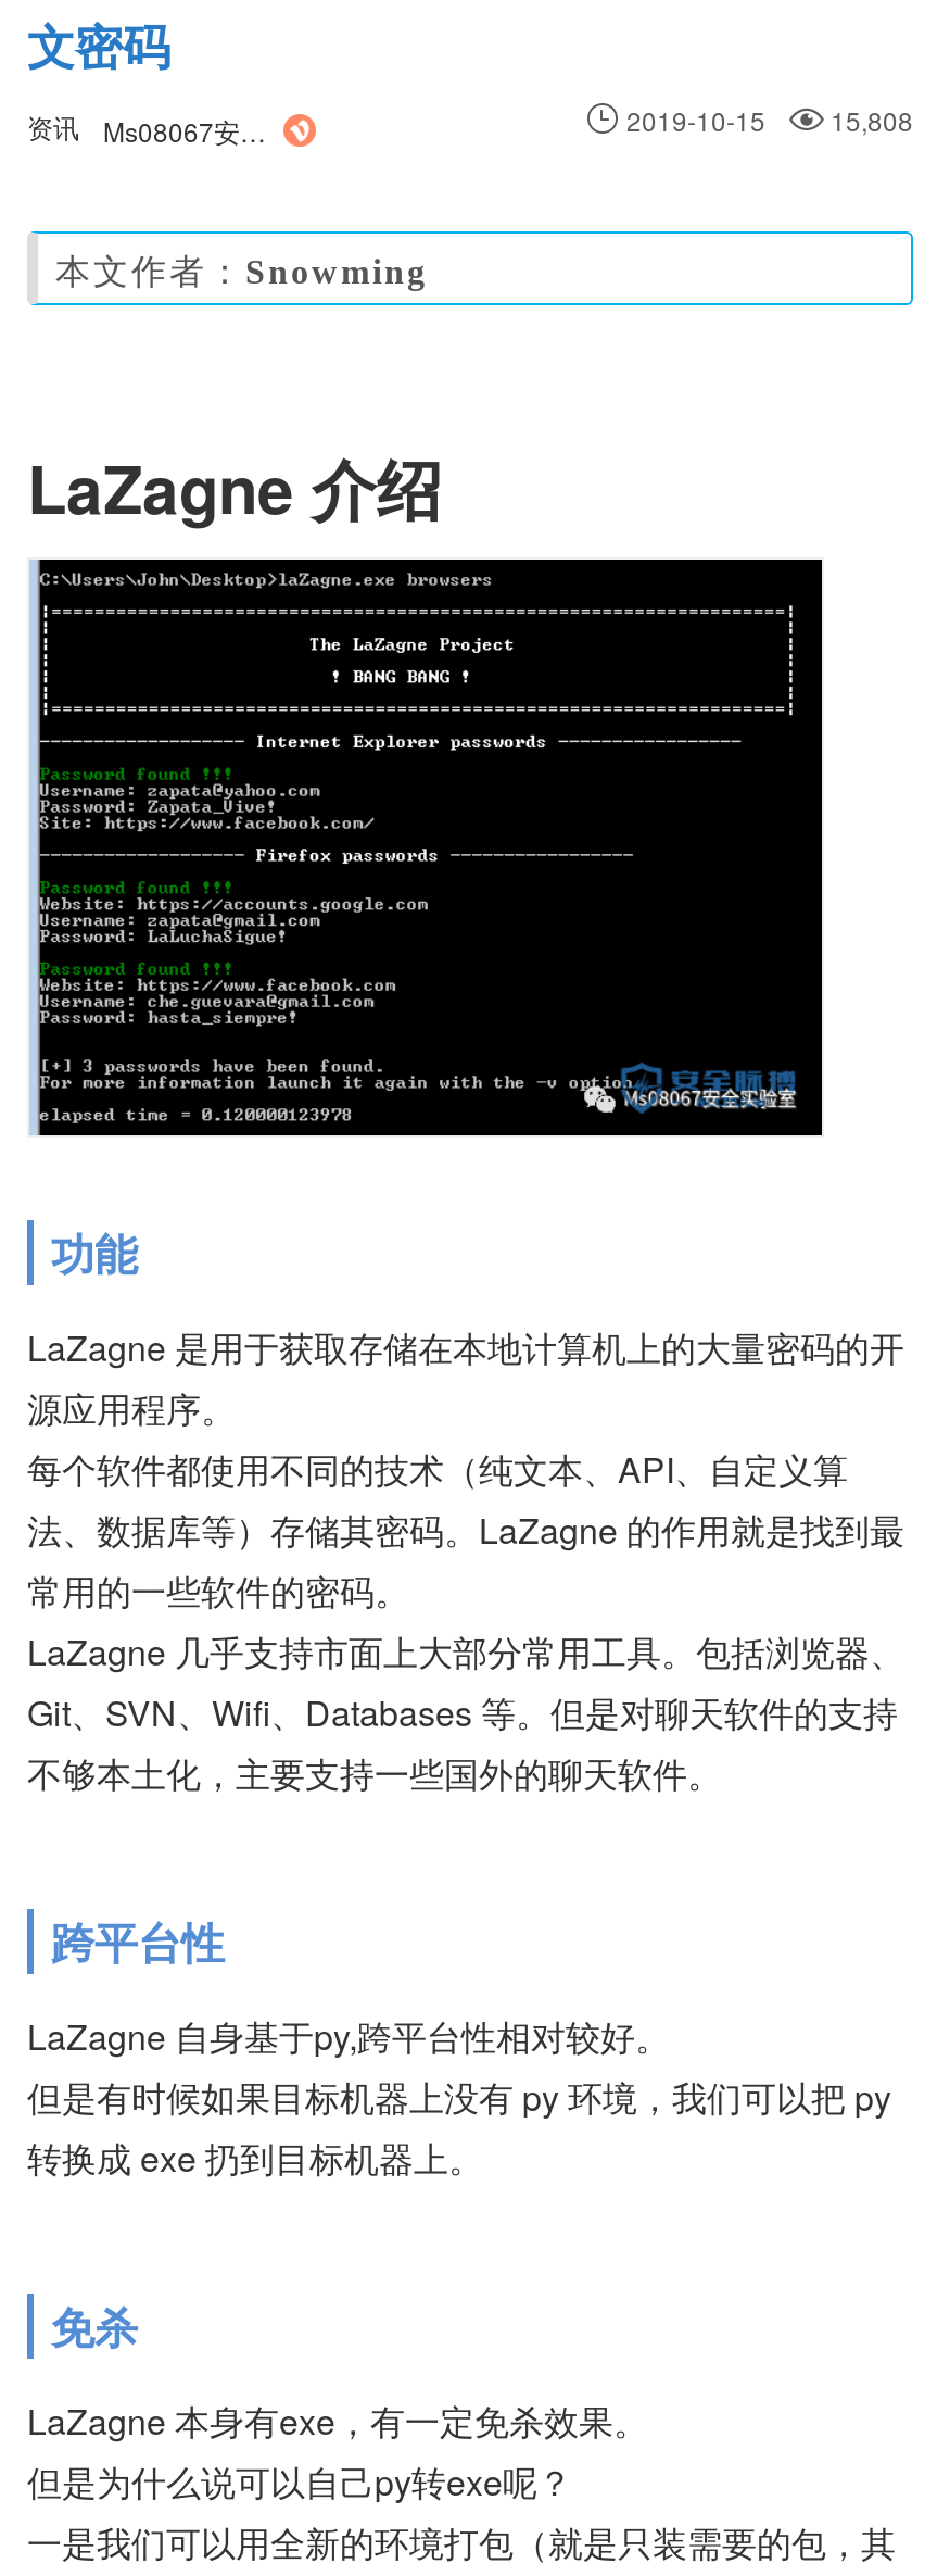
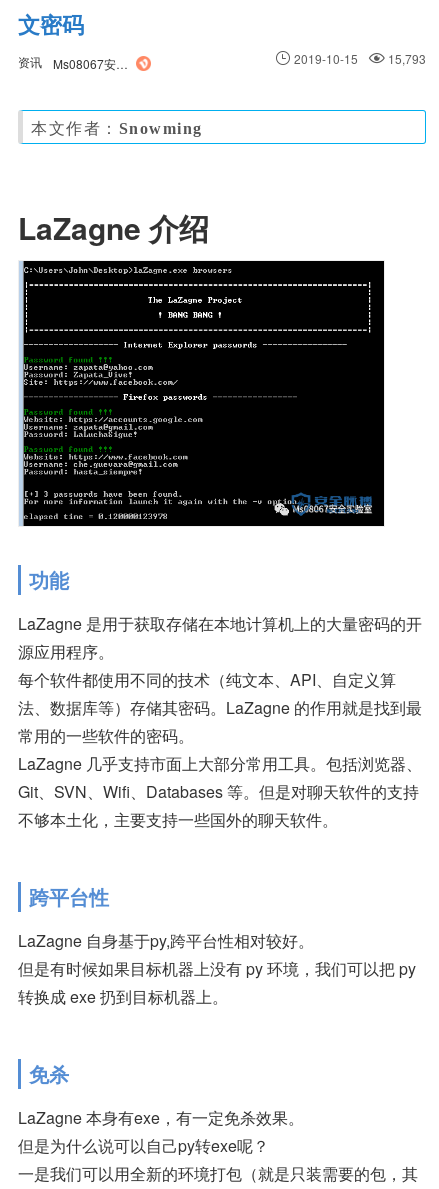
[626,101,913,138] 2019-10-15 15,808 -> [294,50,426,67] 2019-10-15 15,793

